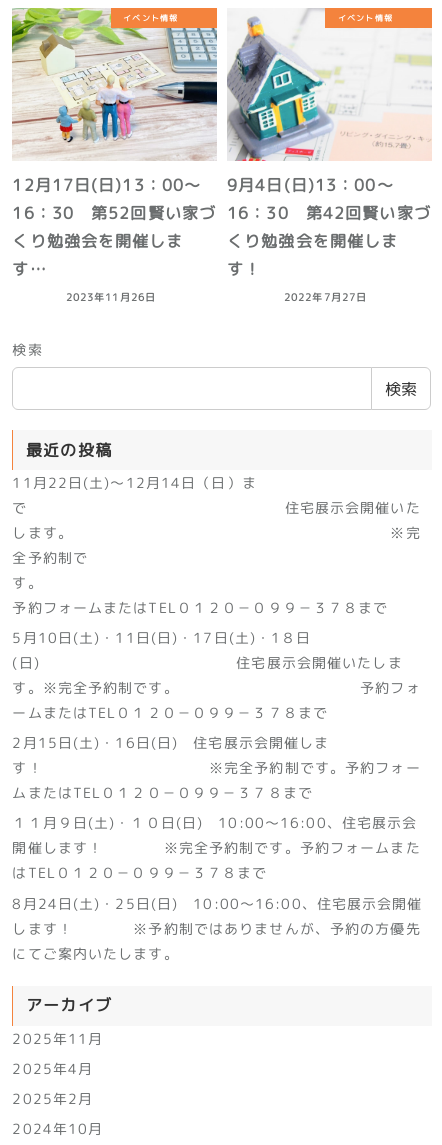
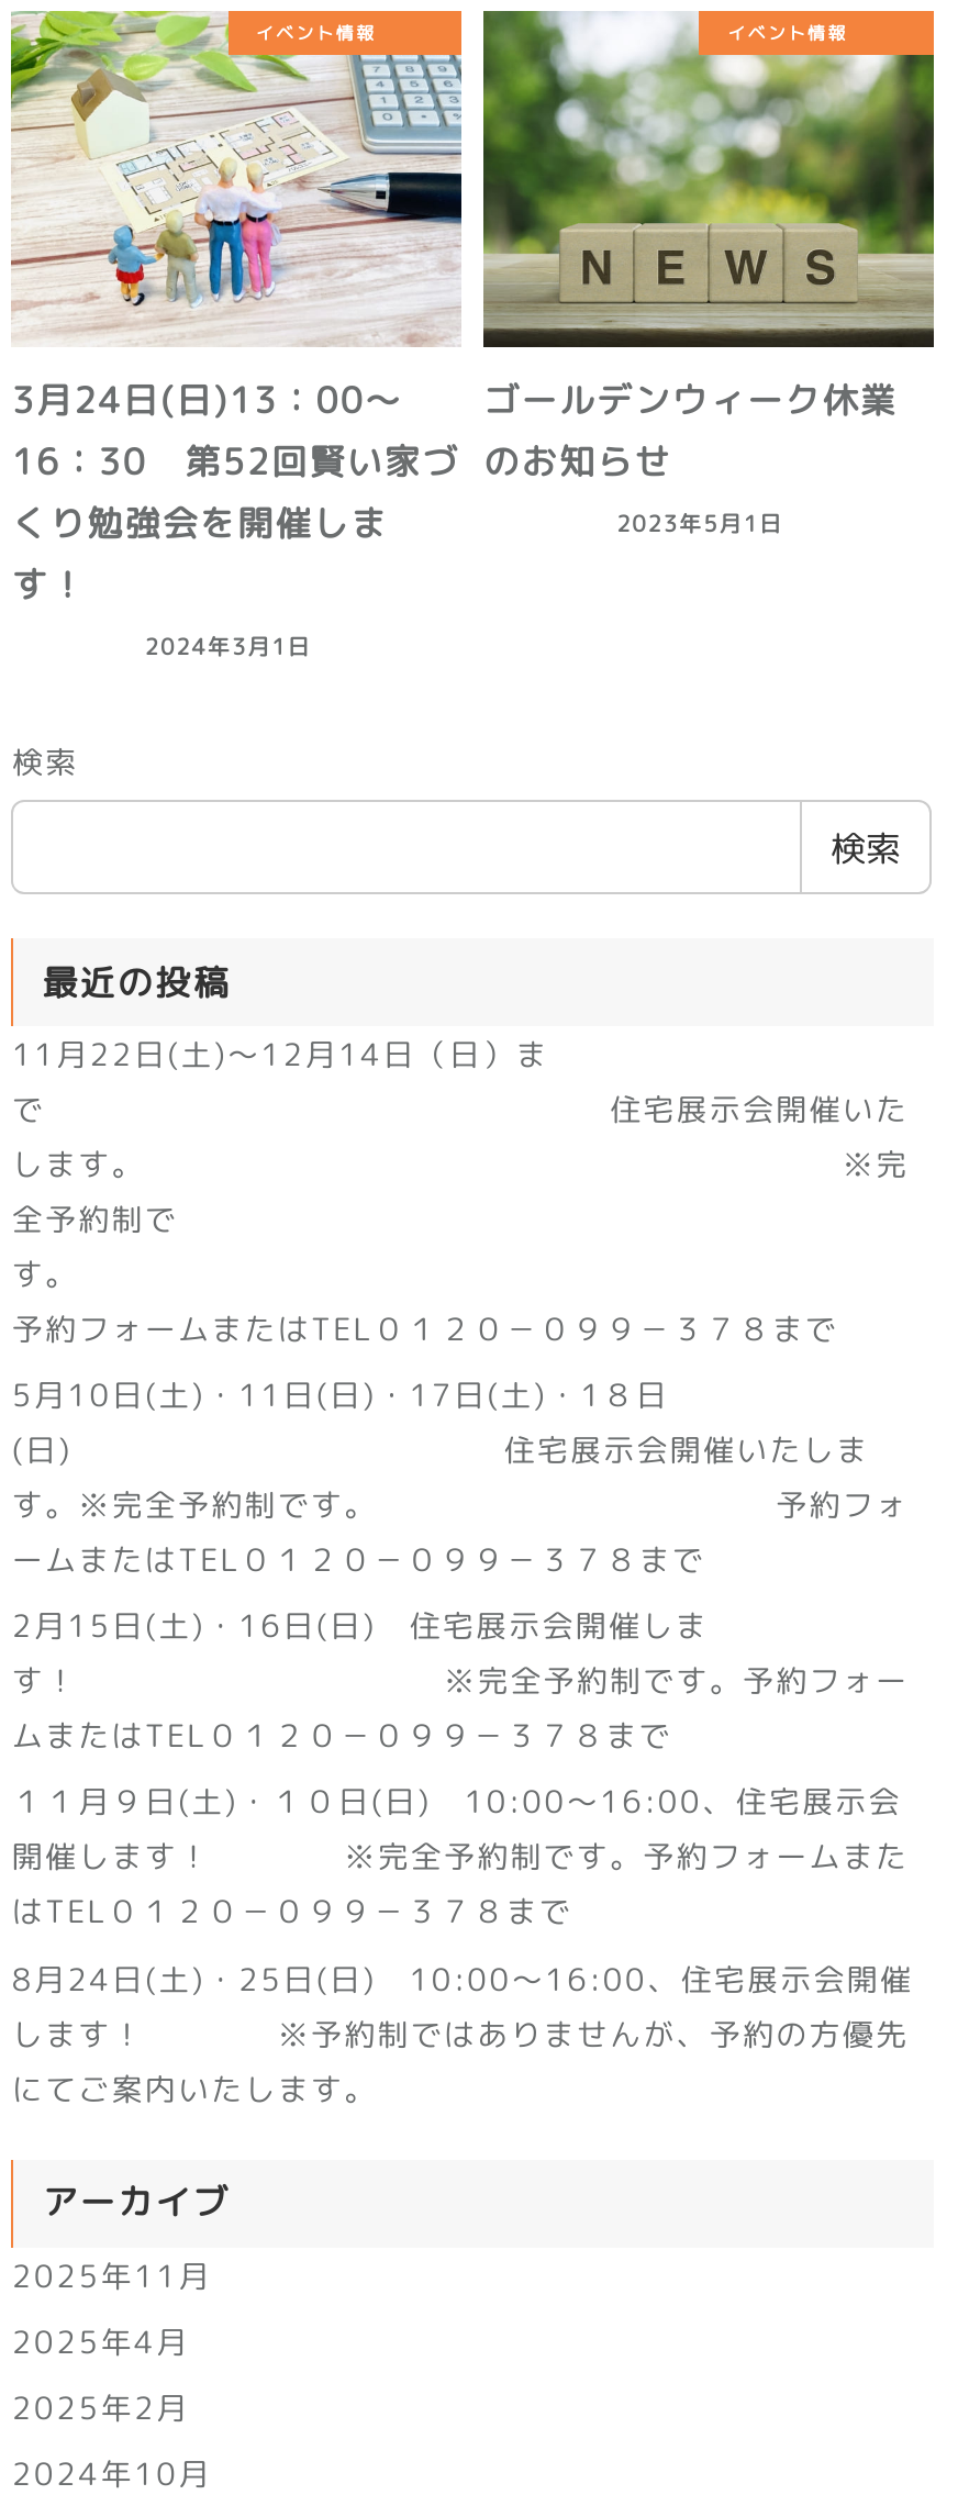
[226,8,432,280] [image] | 9月4日(日)13：00～ | 16：30 第42回賢い家づ | くり勉強会を開催しま | す！ -> [481,9,936,486] [image] | ゴールデンウィーク休業 | のお知らせ
[12,174,201,196] 12月17日(日)13：00～ -> [12,376,402,425] 3月24日(日)13：00～
[12,258,47,280] す… -> [12,561,87,609] す！
[66,290,156,304] 2023年11月26日 -> [145,631,312,662] 2024年3月1日
[284,290,367,304] 2022年7月27日 -> [617,508,784,539] 2023年5月1日

